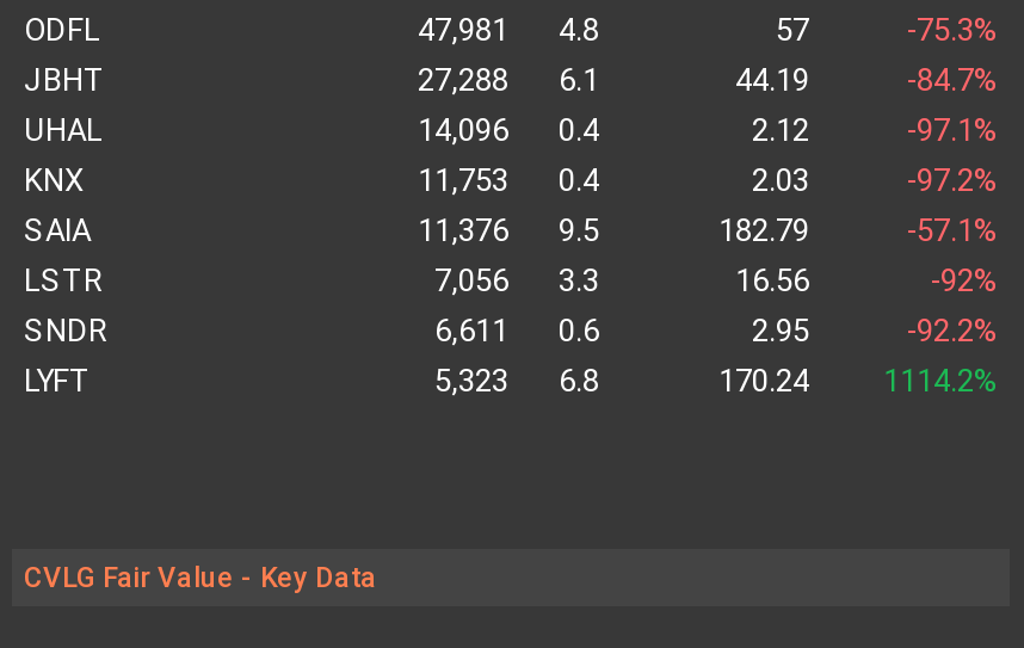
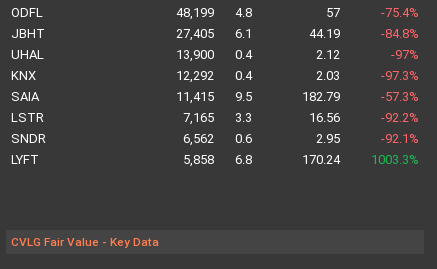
[418,12,599,47] 47,981 4.8 -> [176,5,252,20] 48,199 4.8
[907,12,998,47] -75.3% -> [381,5,419,20] -75.4%
[418,62,599,98] 27,288 6.1 -> [176,26,252,41] 27,405 6.1
[907,62,998,98] -84.7% -> [381,26,419,41] -84.8%
[418,112,599,148] 14,096 0.4 -> [176,47,252,62] 13,900 0.4
[907,112,998,148] -97.1% -> [391,47,419,62] -97%
[418,162,599,198] 11,753 0.4 -> [176,68,252,83] 12,292 0.4
[907,162,998,198] -97.2% -> [381,68,419,83] -97.3%
[418,212,599,248] 11,376 9.5 -> [176,89,252,104] 11,415 9.5
[907,212,998,248] -57.1% -> [381,89,419,104] -57.3%
[434,262,599,298] 7,056 3.3 -> [183,110,252,125] 7,165 3.3
[931,262,998,298] -92% -> [381,110,419,125] -92.2%
[434,312,599,348] 6,611 0.6 -> [183,131,252,146] 6,562 0.6
[907,312,998,348] -92.2% -> [381,131,419,146] -92.1%
[434,363,599,398] 5,323 6.8 -> [183,152,252,167] 5,858 6.8
[883,363,998,398] 1114.2% -> [371,152,419,167] 1003.3%

